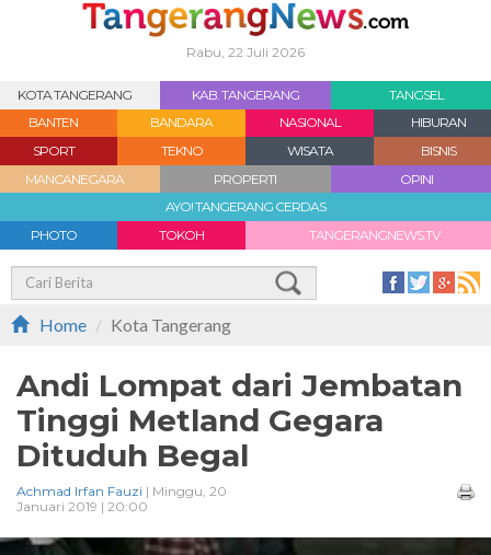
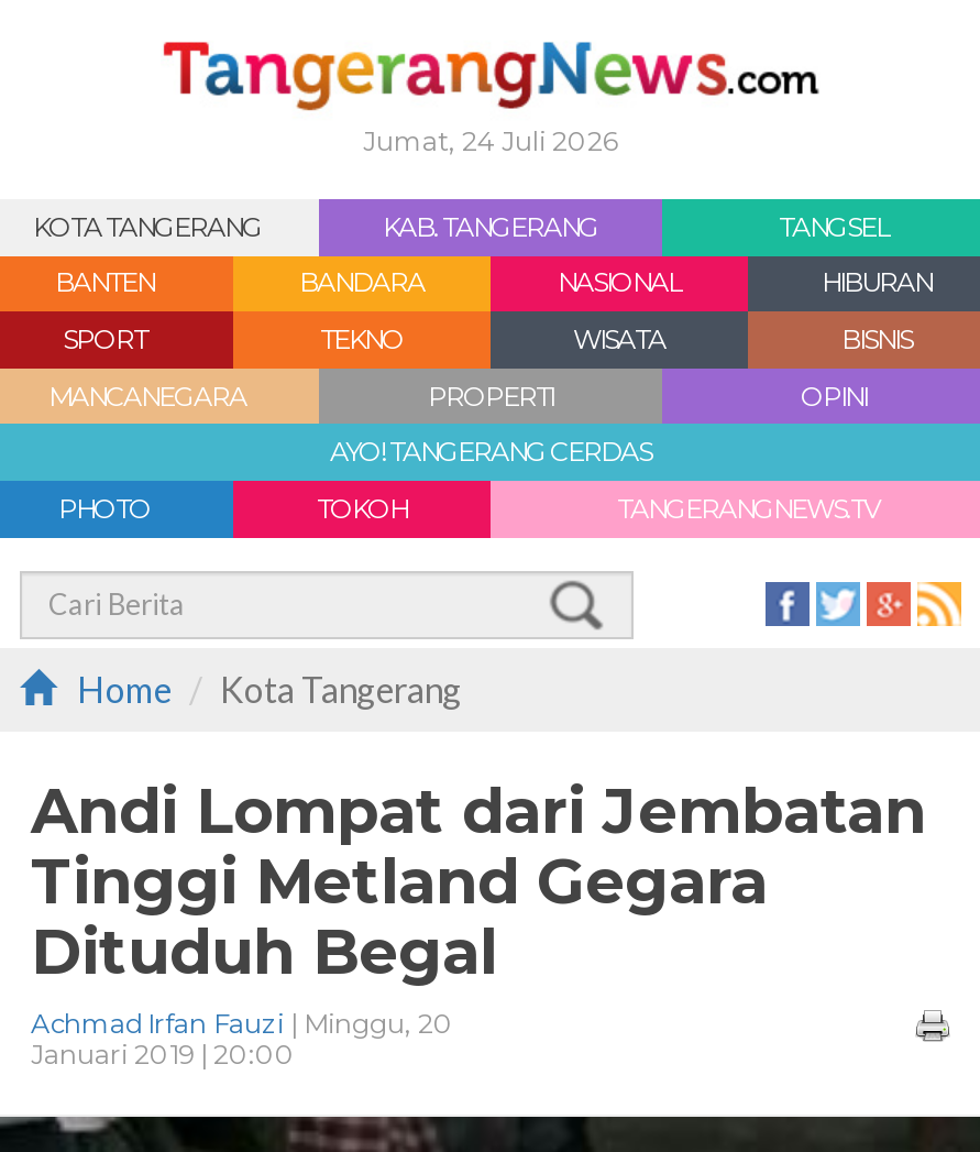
[186,44,305,60] Rabu, 22 Juli 2026 -> [363,124,618,157] Jumat, 24 Juli 2026

